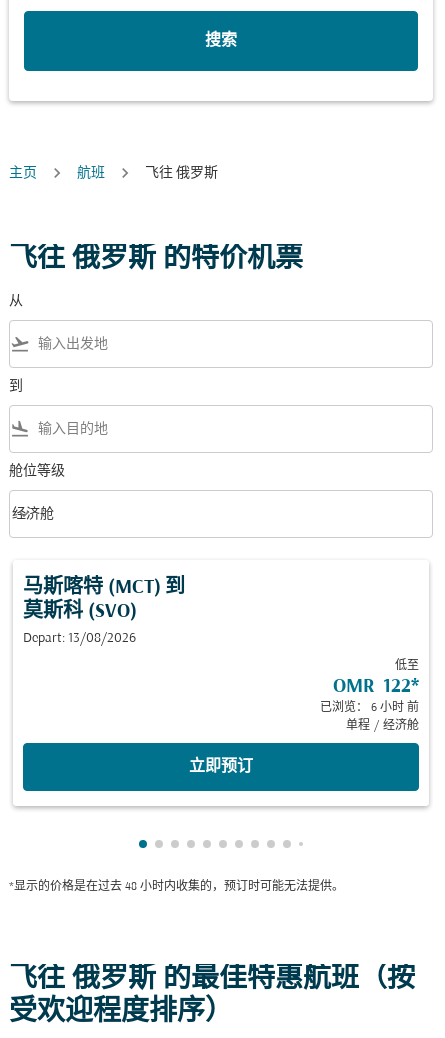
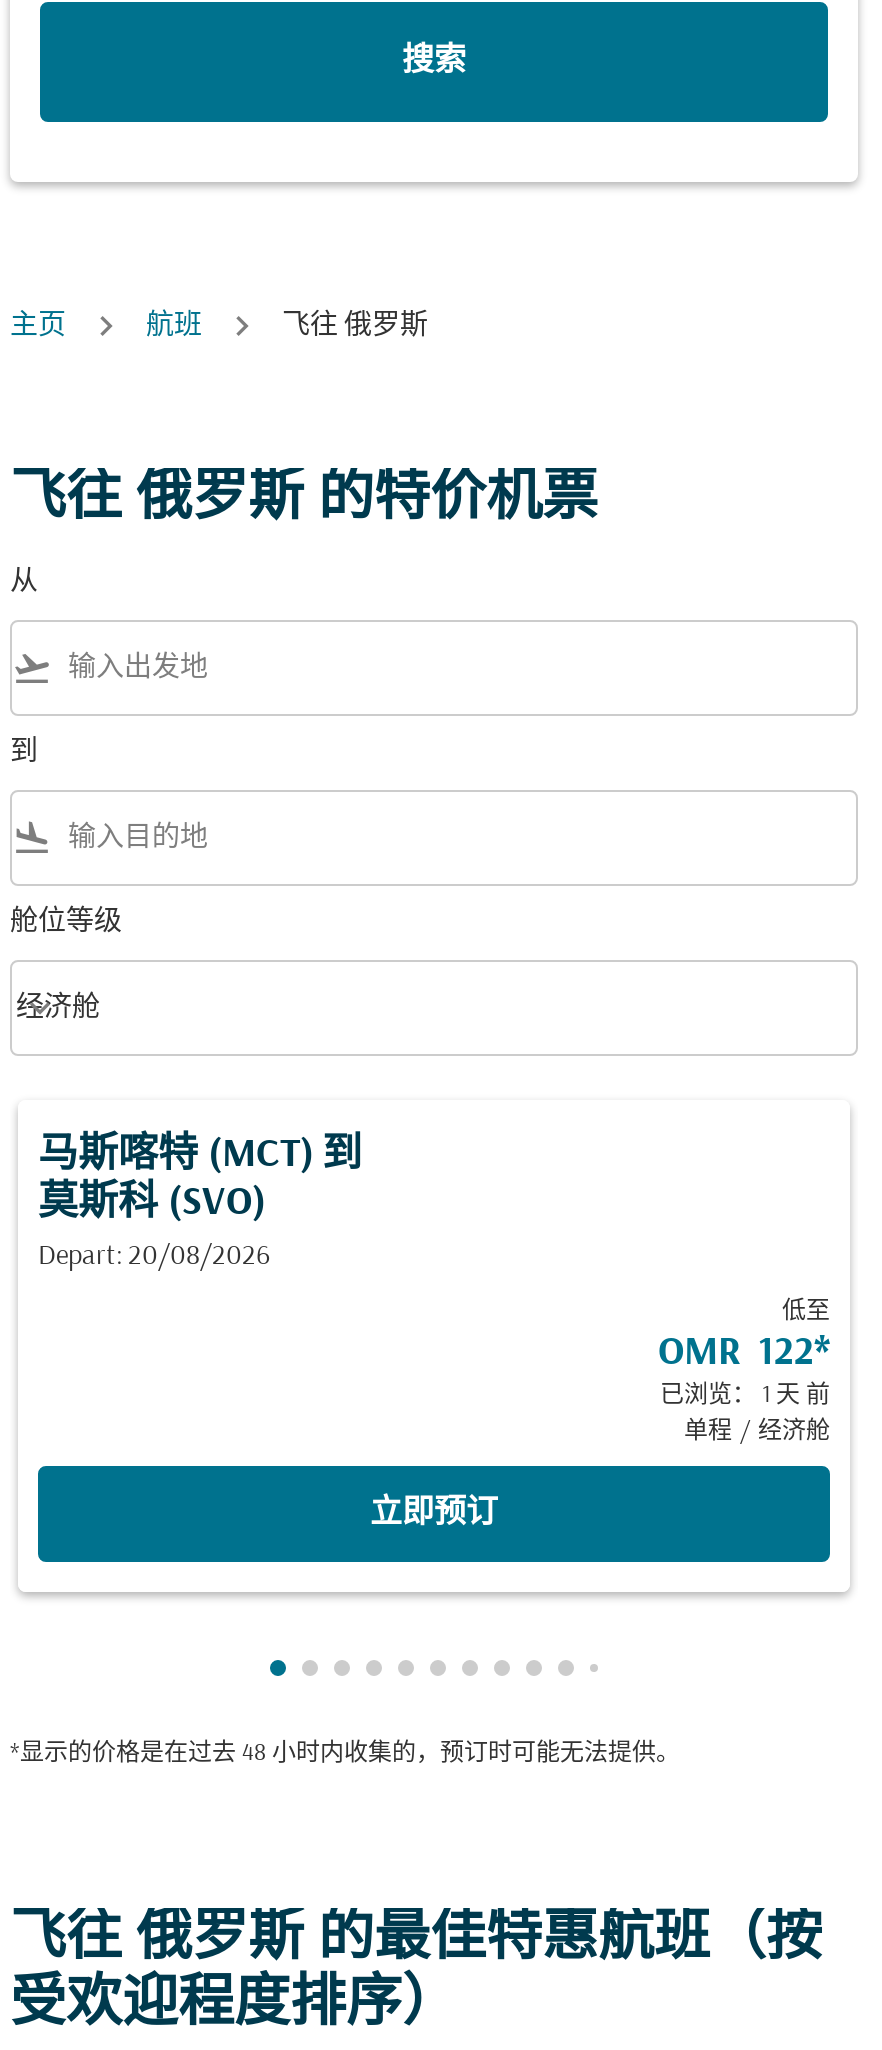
[23,631,136,646] Depart: 13/08/2026 -> [38,1242,270,1272] Depart: 20/08/2026
[320,702,419,714] 已浏览： 6 小时 前 -> [660,1384,830,1408] 已浏览： 1 天 前

